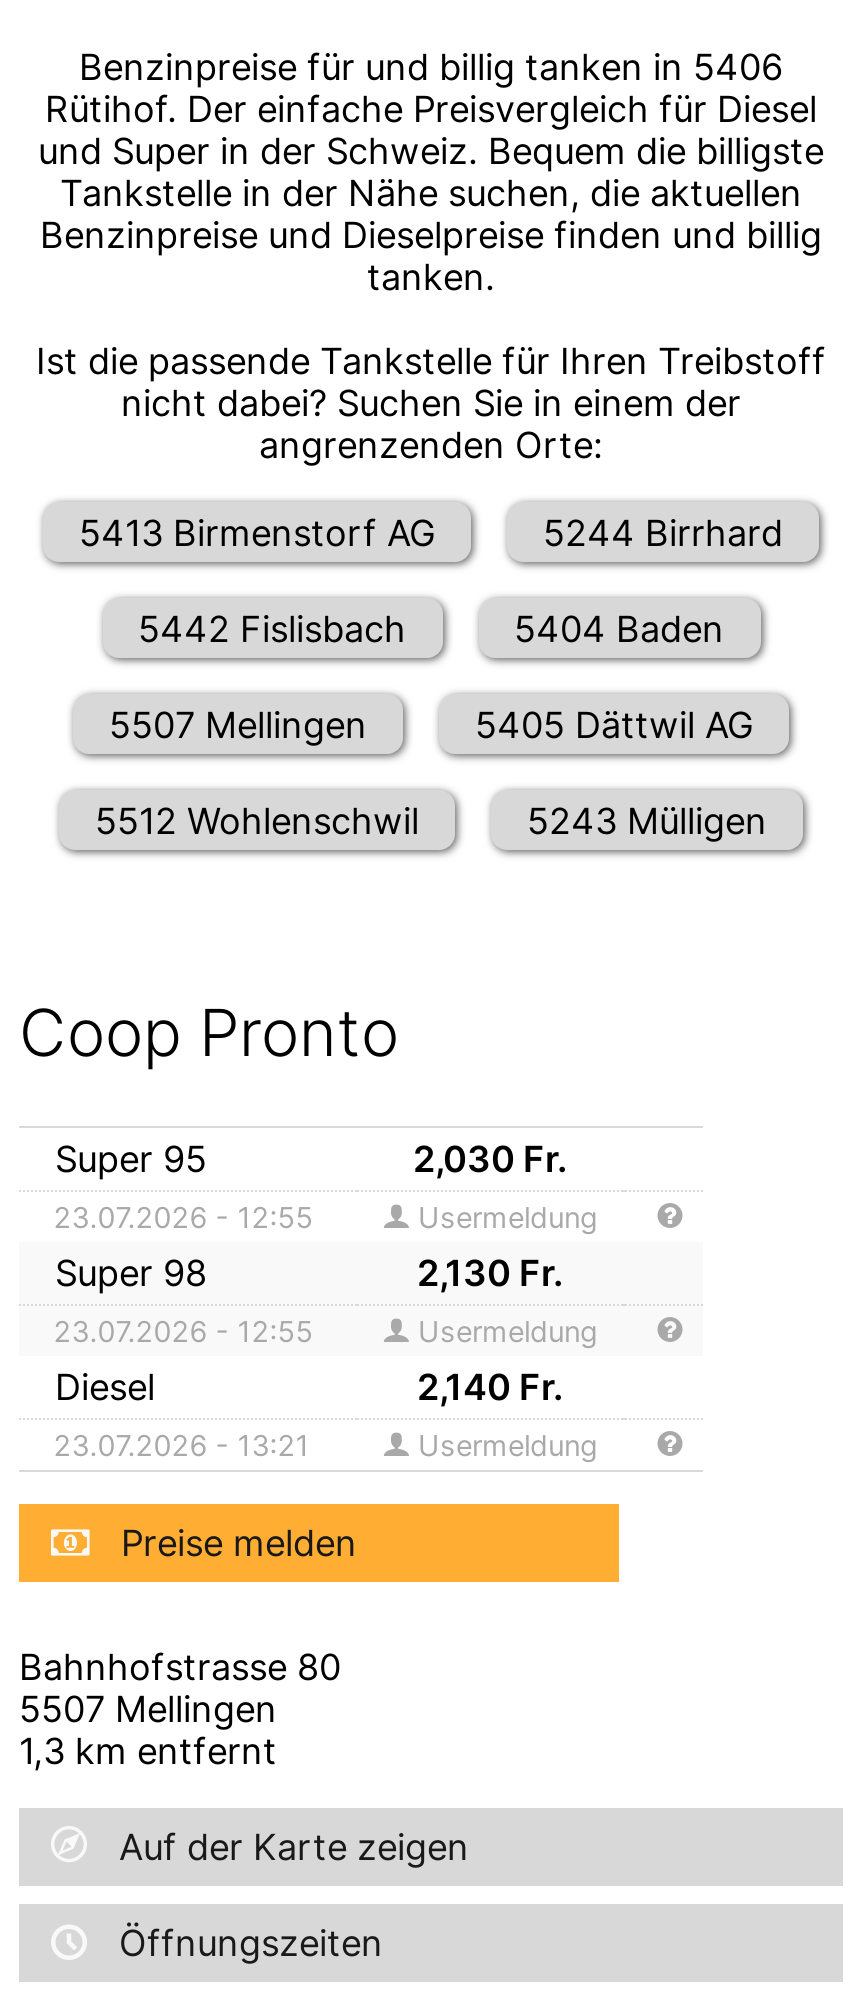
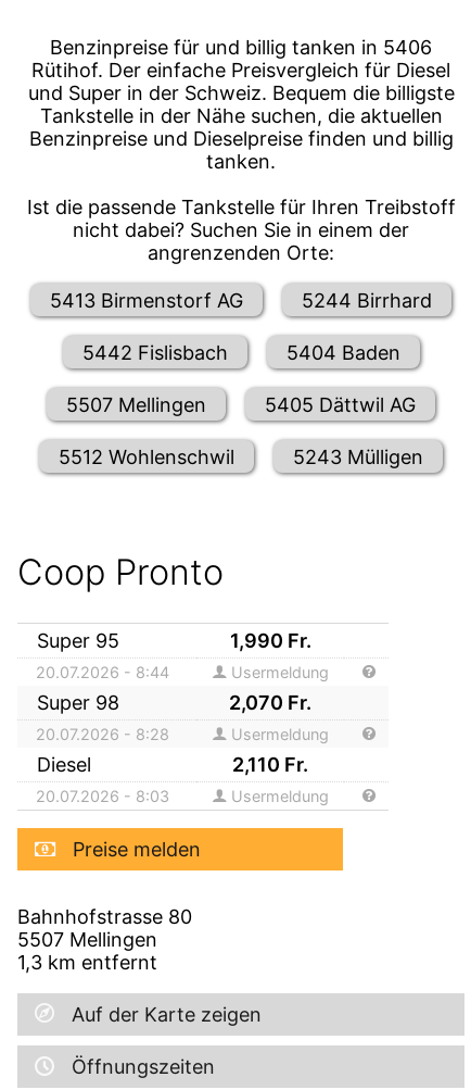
[413,1138,567,1180] 2,030 Fr. -> [230,629,311,652] 1,990 Fr.
[54,1200,314,1234] 23.07.2026 - 12:55 -> [36,663,170,681] 20.07.2026 - 8:44
[417,1252,563,1294] 2,130 Fr. -> [229,691,311,714] 2,070 Fr.
[54,1314,314,1348] 23.07.2026 - 12:55 -> [36,725,170,743] 20.07.2026 - 8:28
[417,1366,563,1408] 2,140 Fr. -> [232,753,308,776] 2,110 Fr.
[54,1428,310,1462] 23.07.2026 - 13:21 -> [36,787,170,805] 20.07.2026 - 8:03

